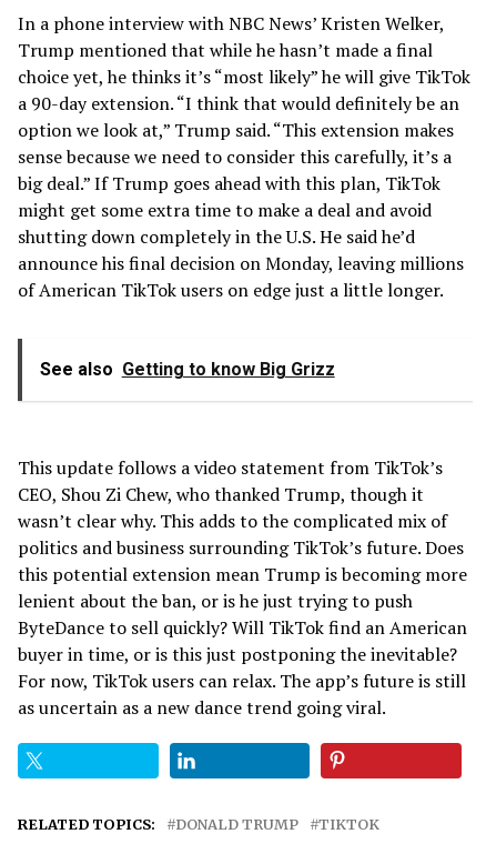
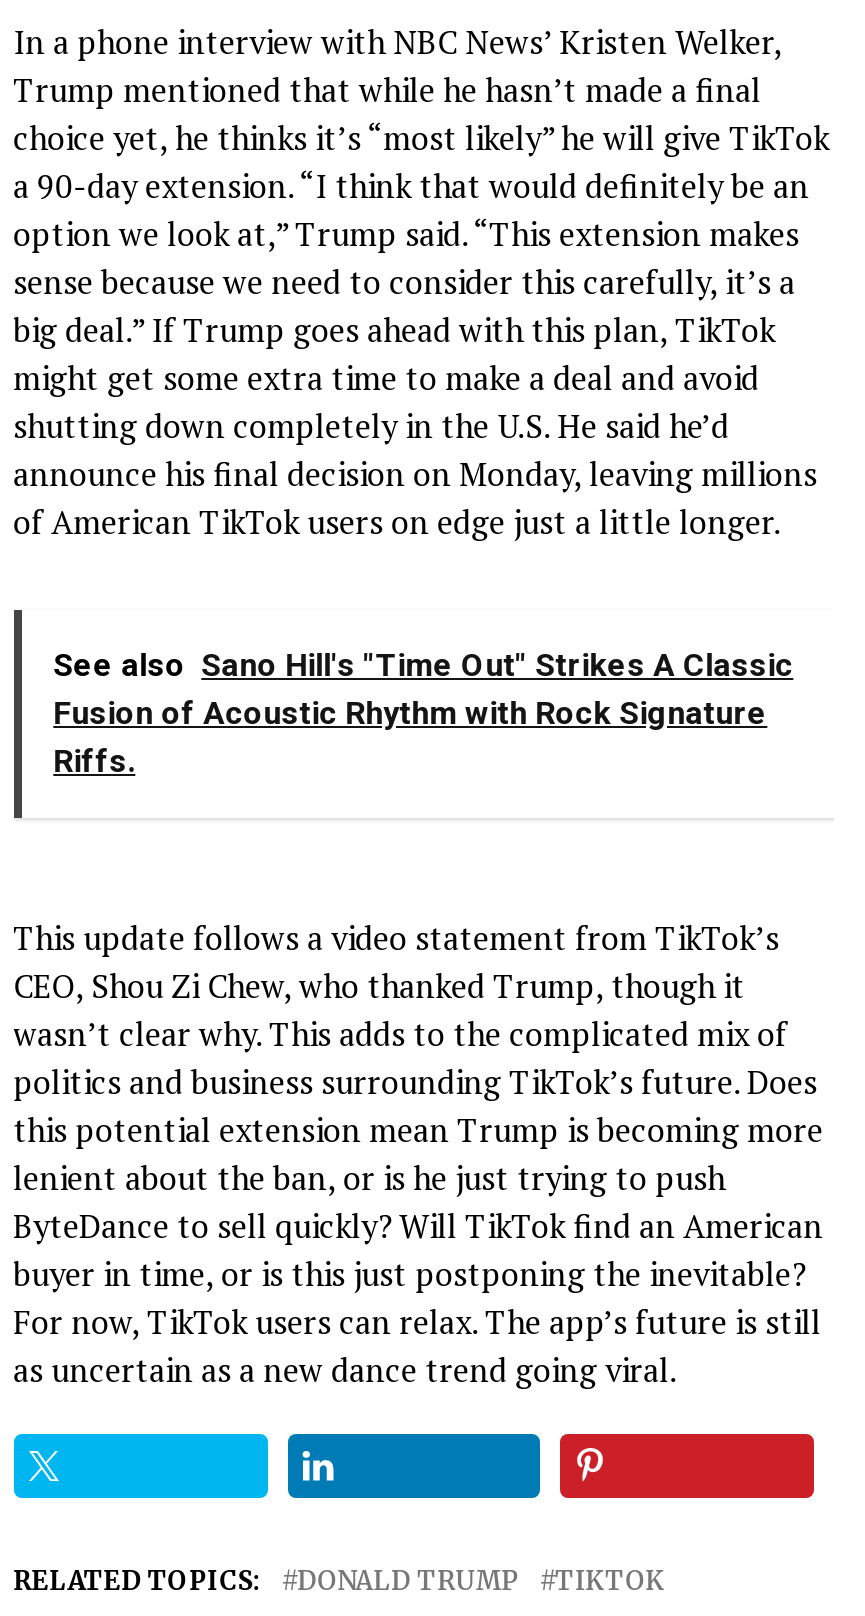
[40,358,335,379] See also Getting to know Big Grizz -> [53,645,793,779] See also Sano Hill's "Time Out" Strikes A Classic | Fusion of Acoustic Rhythm with Rock Signature | Riffs.

